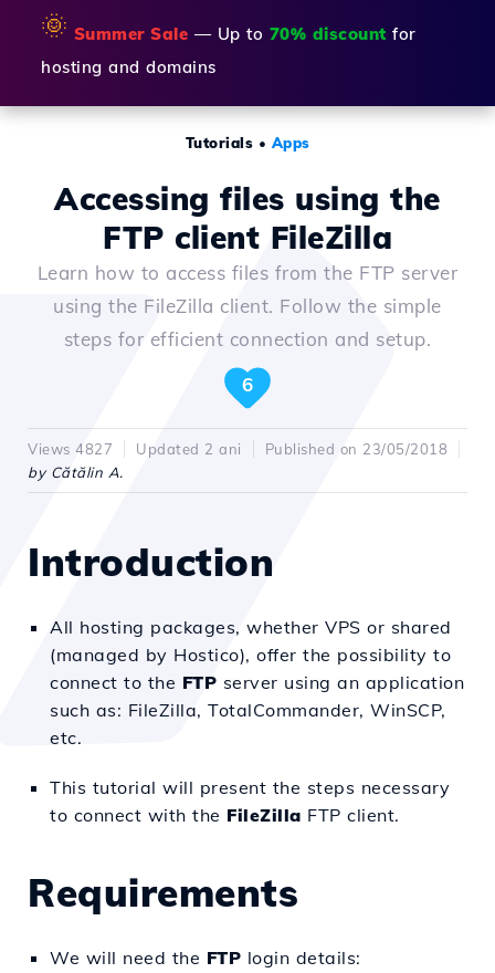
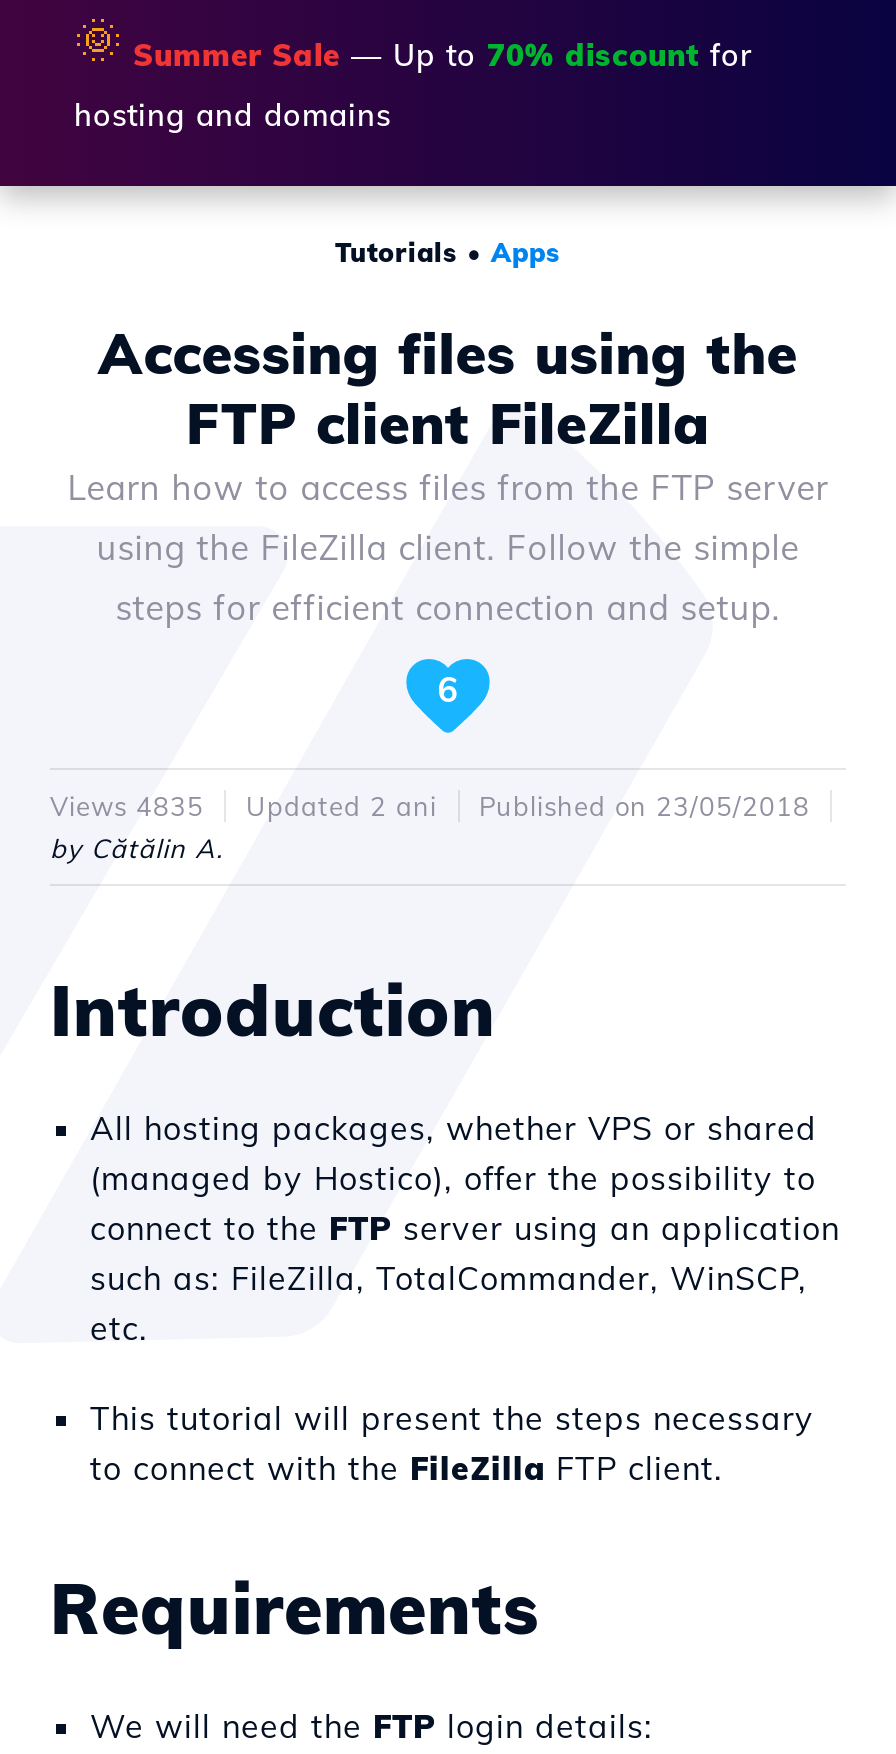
[28,440,447,458] Views 4827 Updated 2 ani Published on 23/05/2018 -> [50,790,810,822] Views 4835 Updated 2 ani Published on 23/05/2018

